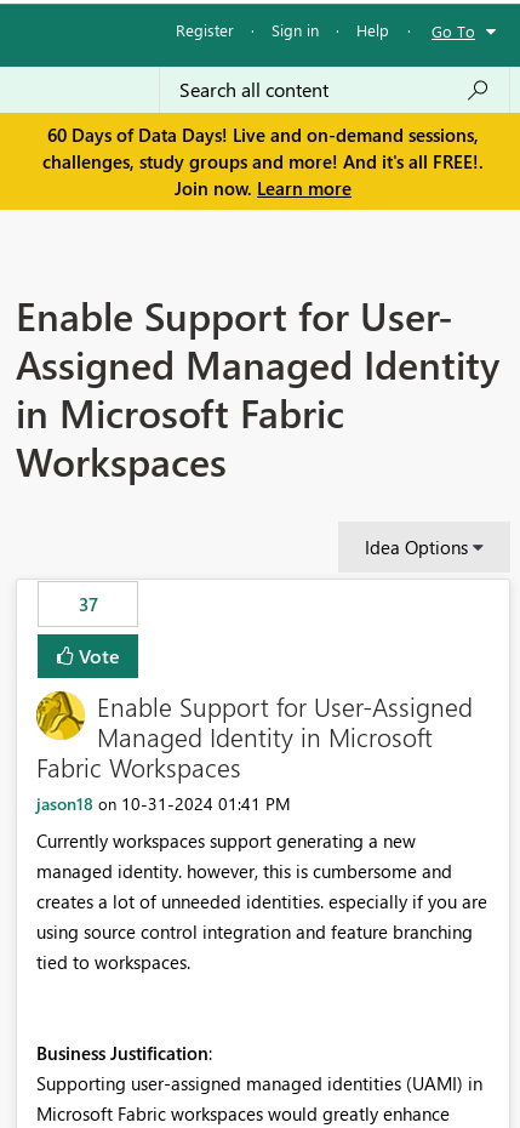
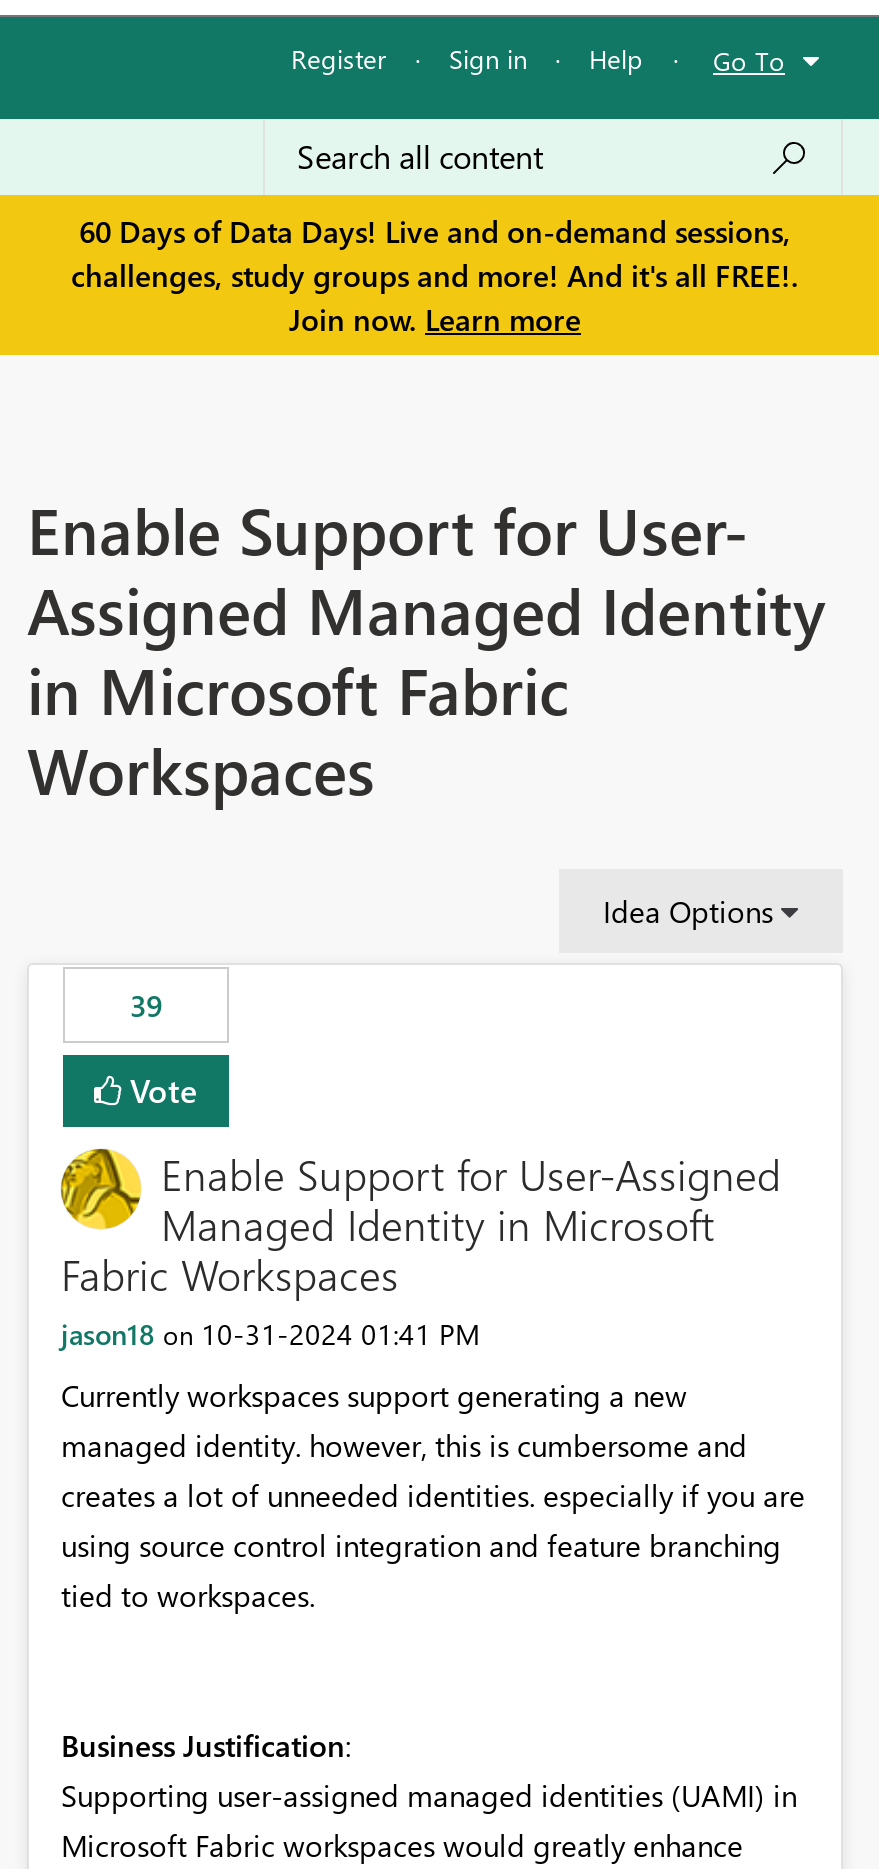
[78,592,98,616] 37 -> [130,985,162,1025] 39

